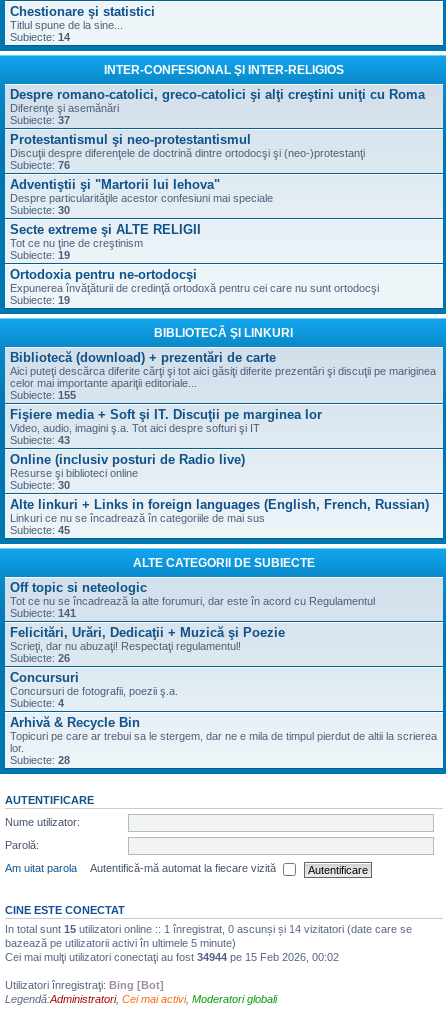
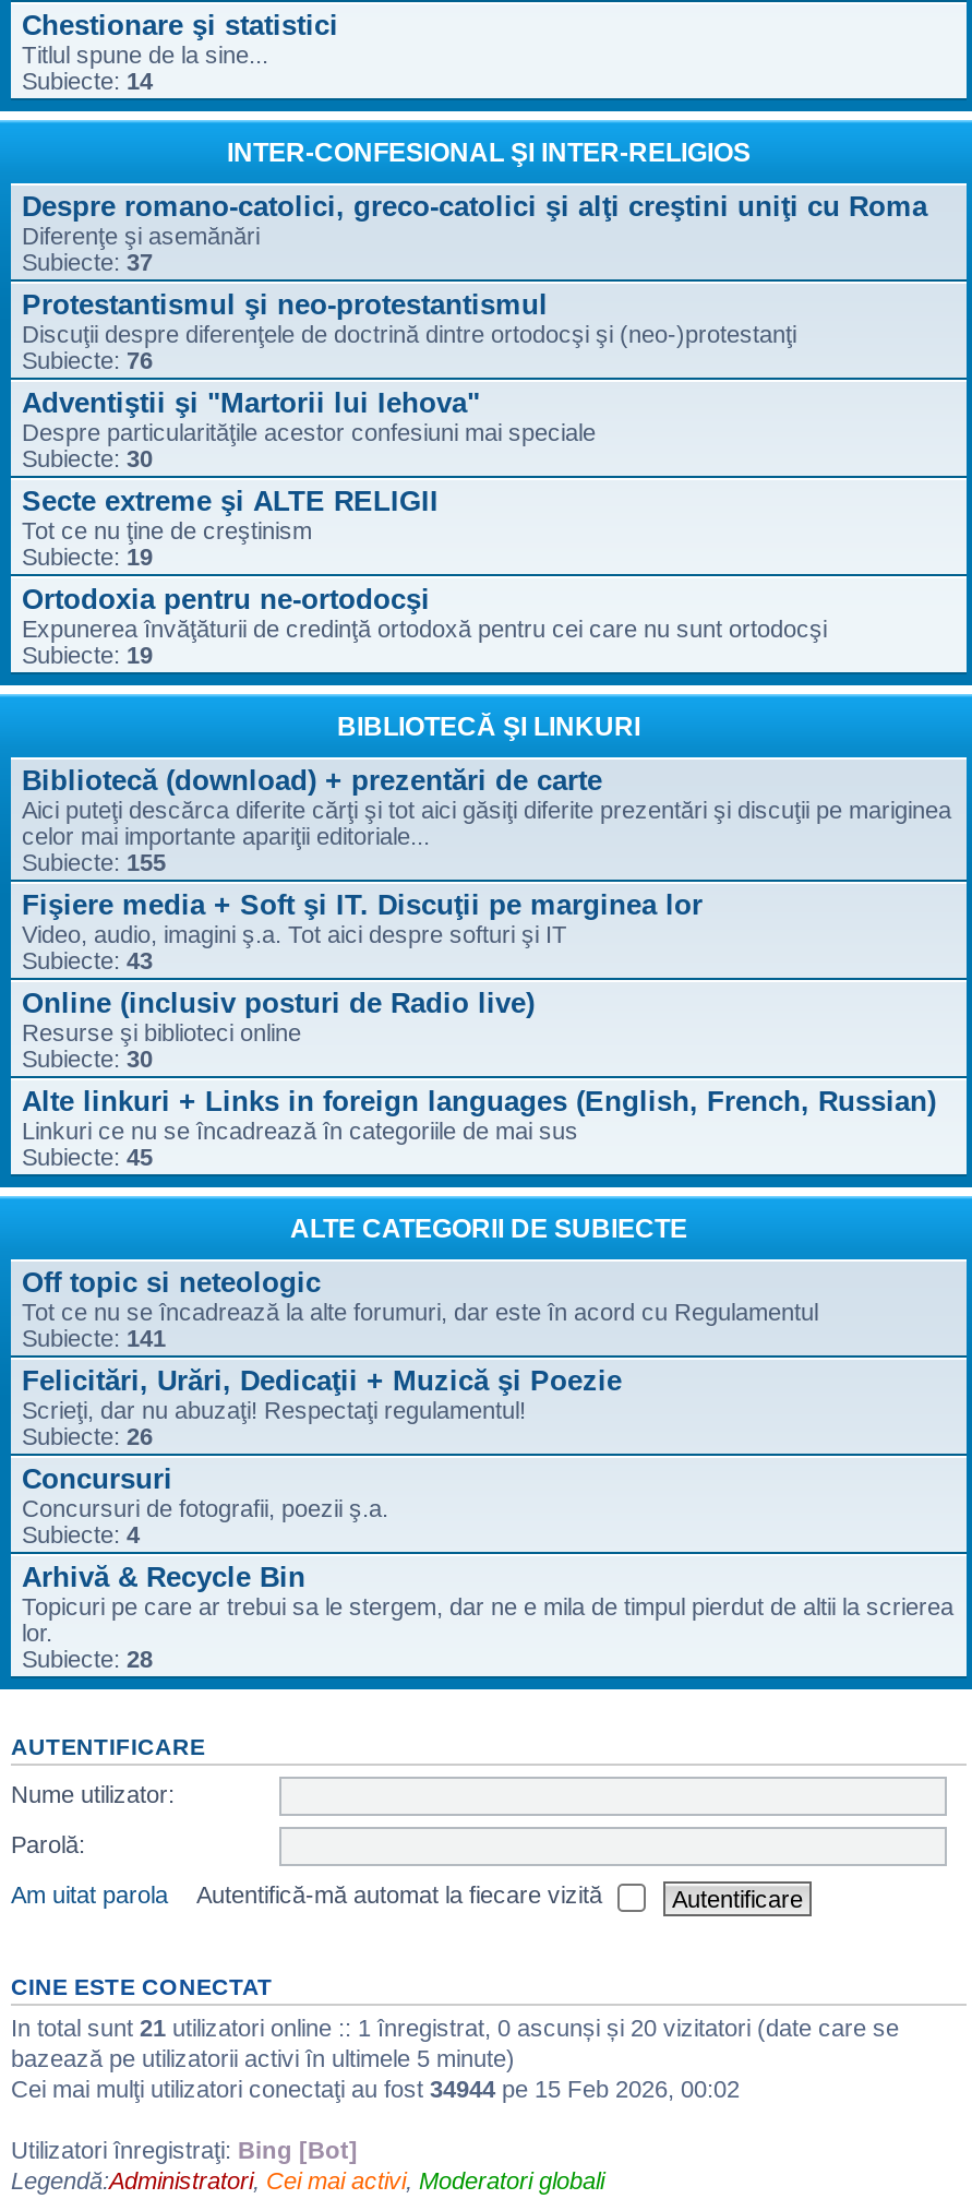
[5,923,412,935] In total sunt 15 utilizatori online :: 1 înregistrat, 0 ascunși și 14 vizitatori (date care se -> [11,2015,899,2041] In total sunt 21 utilizatori online :: 1 înregistrat, 0 ascunși și 20 vizitatori (date care se

